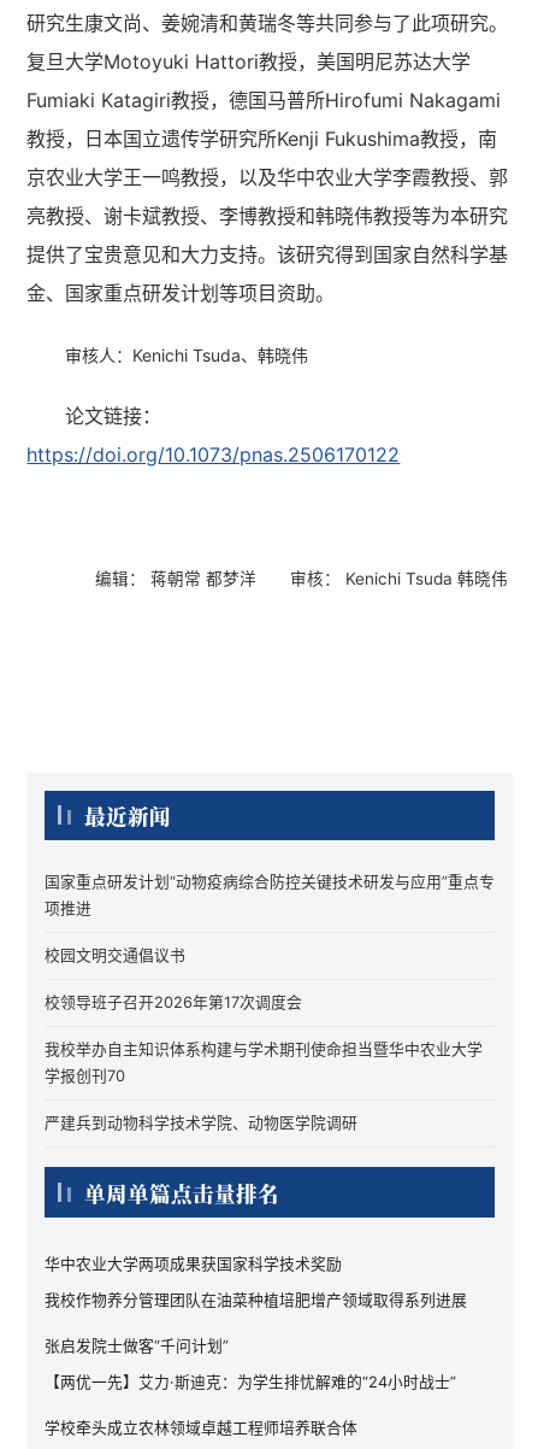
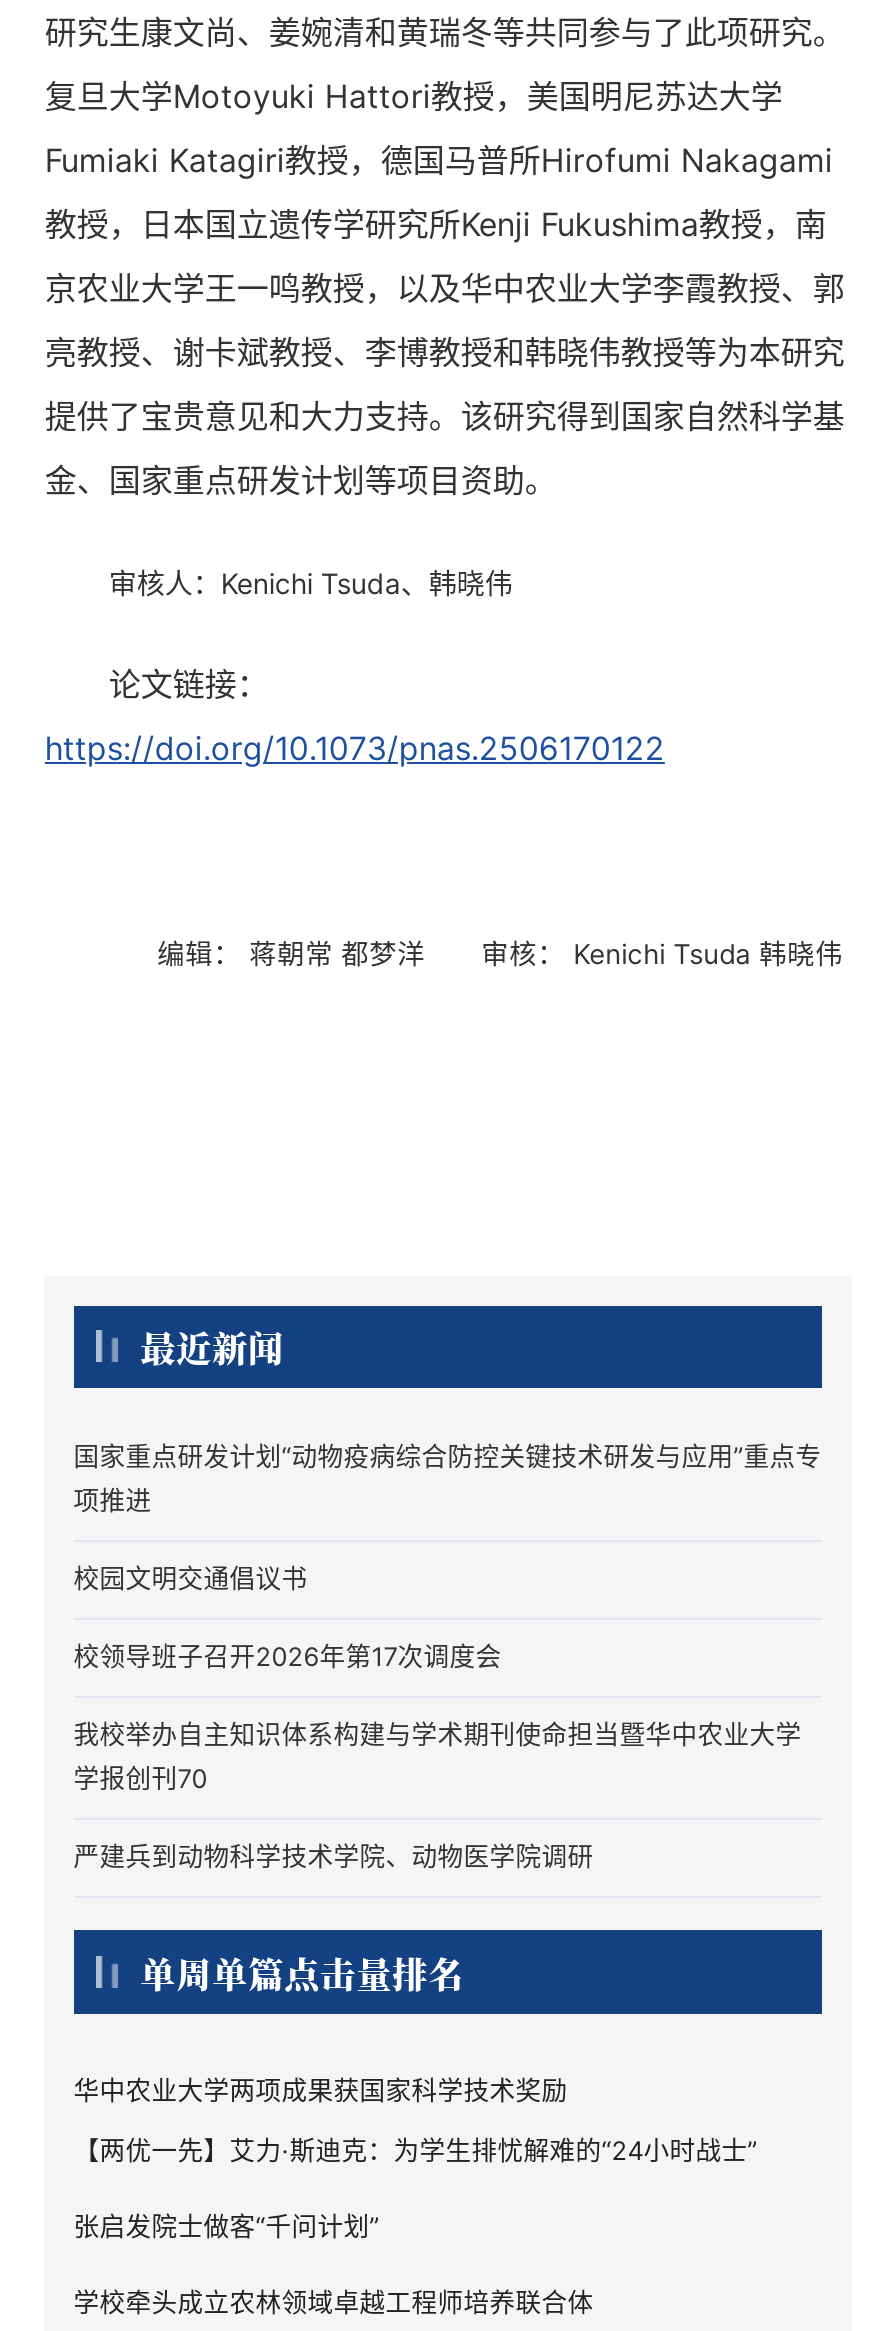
[44,1291,467,1309] 我校作物养分管理团队在油菜种植培肥增产领域取得系列进展 -> none
moved [44,1373,456,1391] -> [74,2136,758,2166]: 【两优一先】艾力·斯迪克：为学生排忧解难的“24小时战士”

